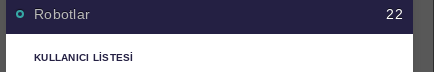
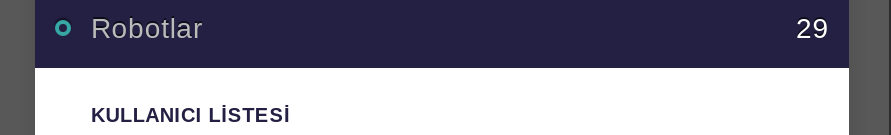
[386,5,403,21] 22 -> [796,11,829,43] 29

